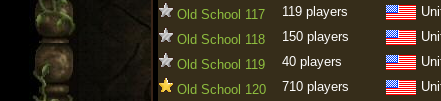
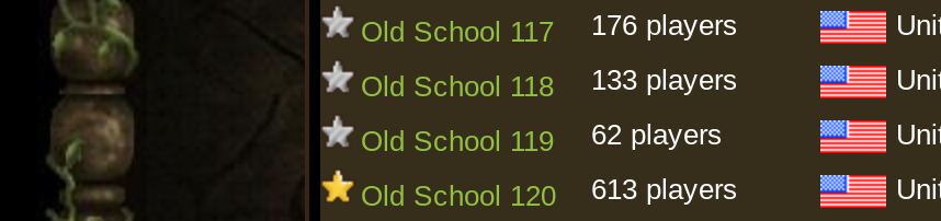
[176,4,347,22] Old School 117 119 players -> [361,9,738,48] Old School 117 176 players
[176,29,348,47] Old School 118 150 players -> [361,63,738,103] Old School 118 133 players
[176,54,341,72] Old School 119 40 players -> [361,118,723,158] Old School 119 62 players
[176,79,348,97] Old School 120 710 players -> [361,173,738,212] Old School 120 613 players

